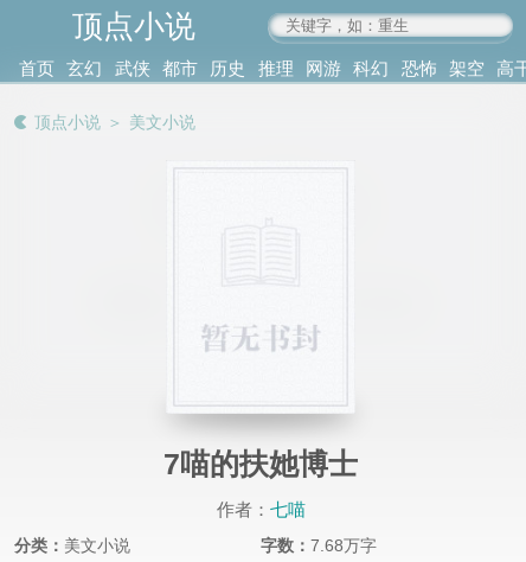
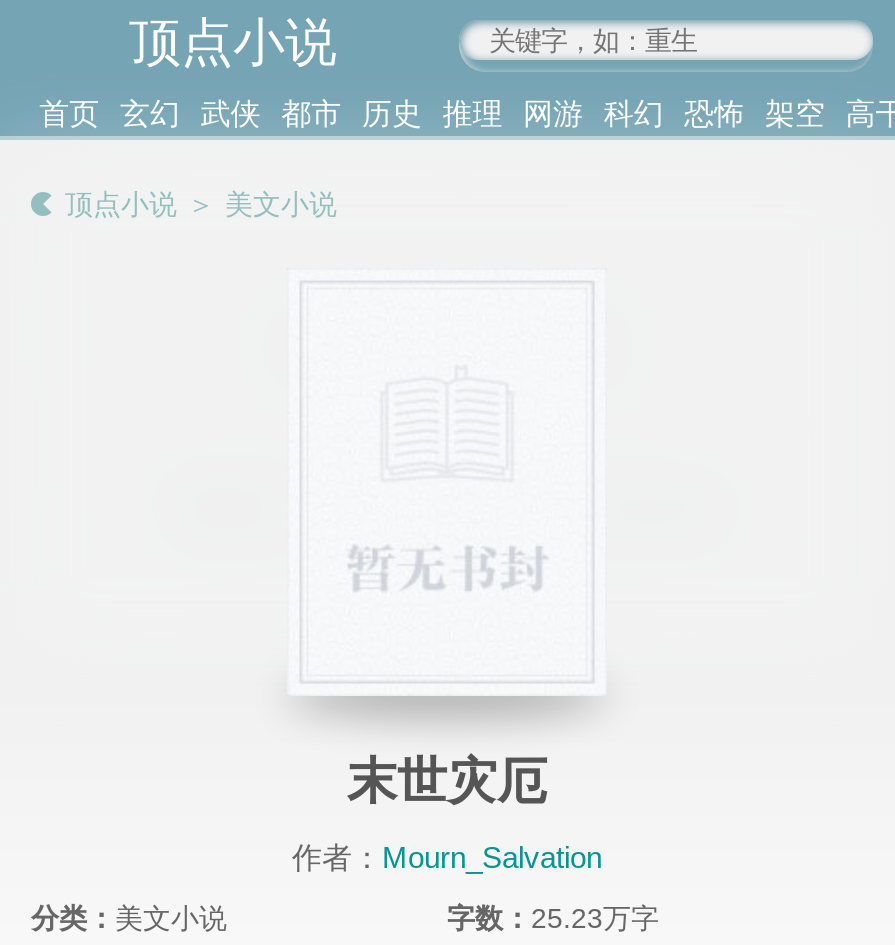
[163,448,358,481] 7喵的扶她博士 -> [347,753,547,809] 末世灾厄
[216,499,305,519] 作者：七喵 -> [292,840,602,874] 作者：Mourn_Salvation
[261,537,377,555] 字数：7.68万字 -> [447,903,659,935] 字数：25.23万字

